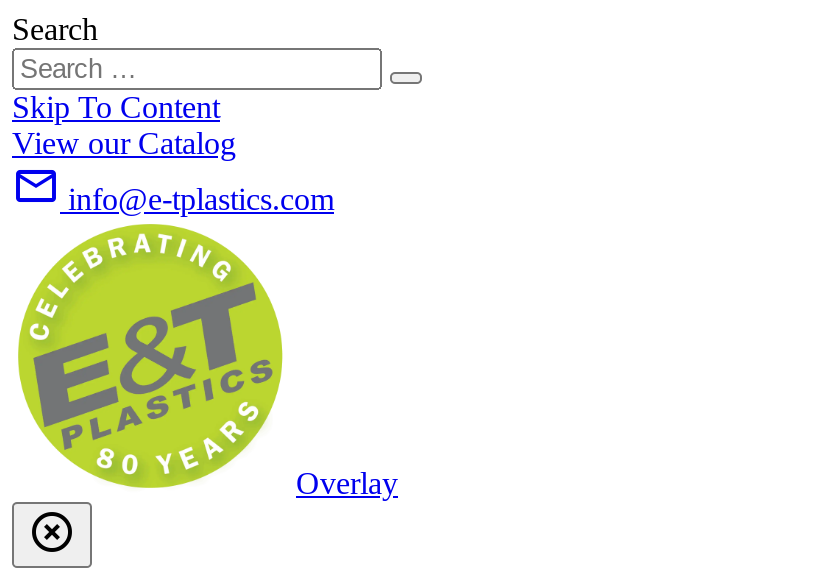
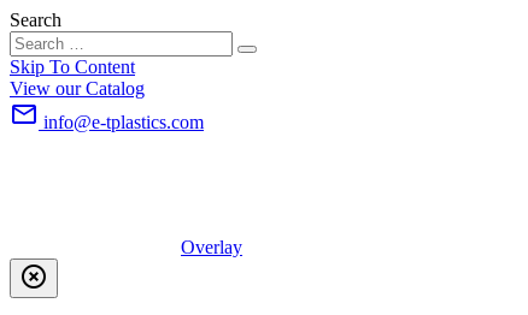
[16,222,284,490] [image] -> none

